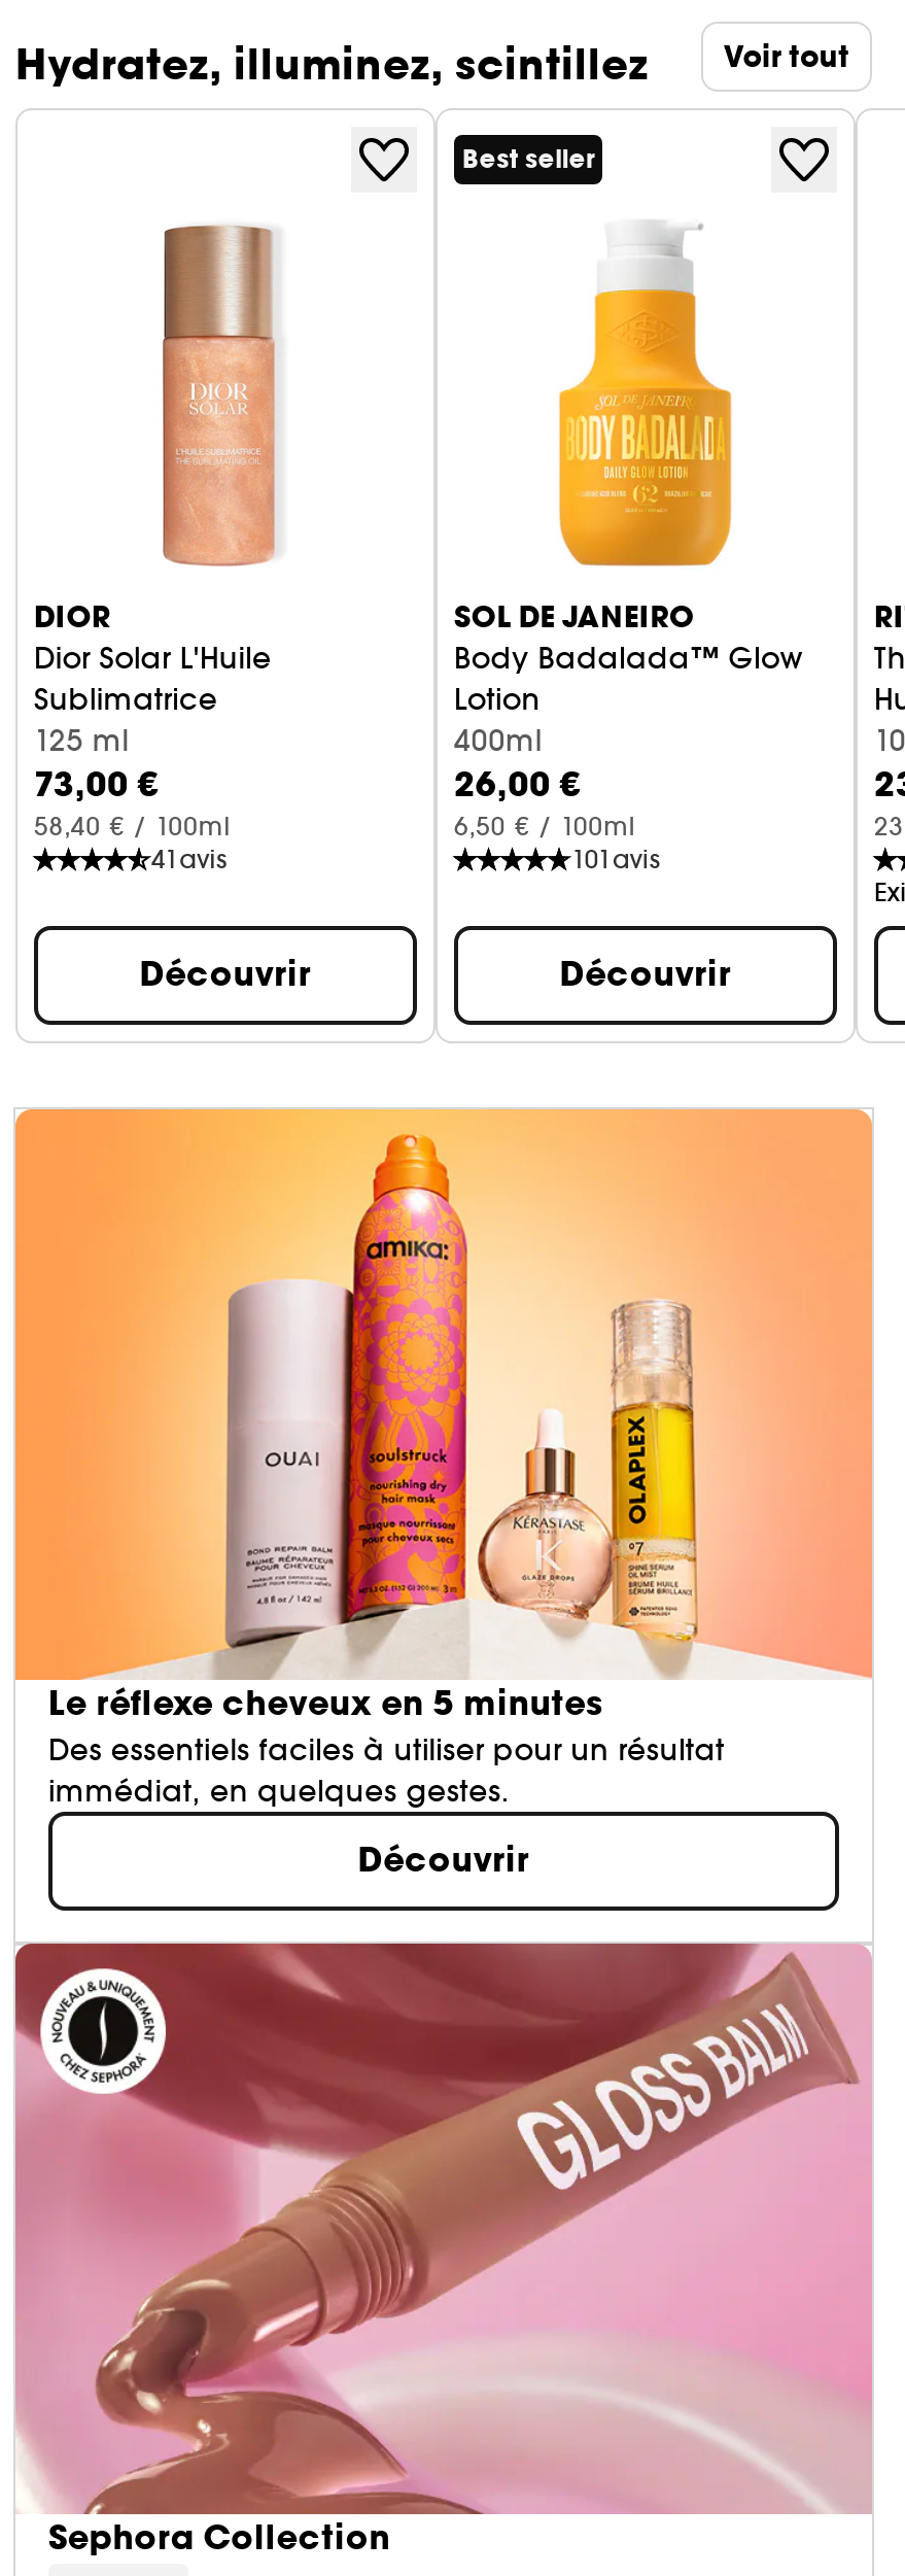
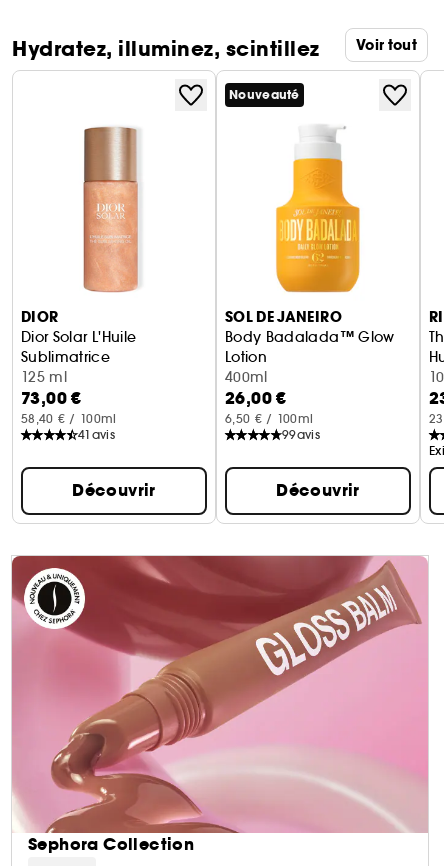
[462,142,595,175] Best seller -> [229,87,300,103] Nouveauté
[571,843,660,874] 101 avis -> [282,427,320,442] 99 avis
[13,1107,872,1884] [image] | Le réflexe cheveux en 5 minutes | Des essentiels faciles à utiliser pour un résultat | immédiat, en quelques gestes. | Découvrir -> none

